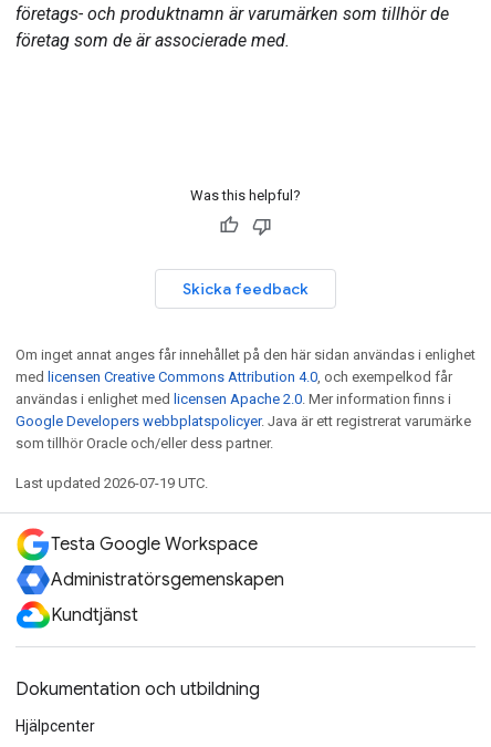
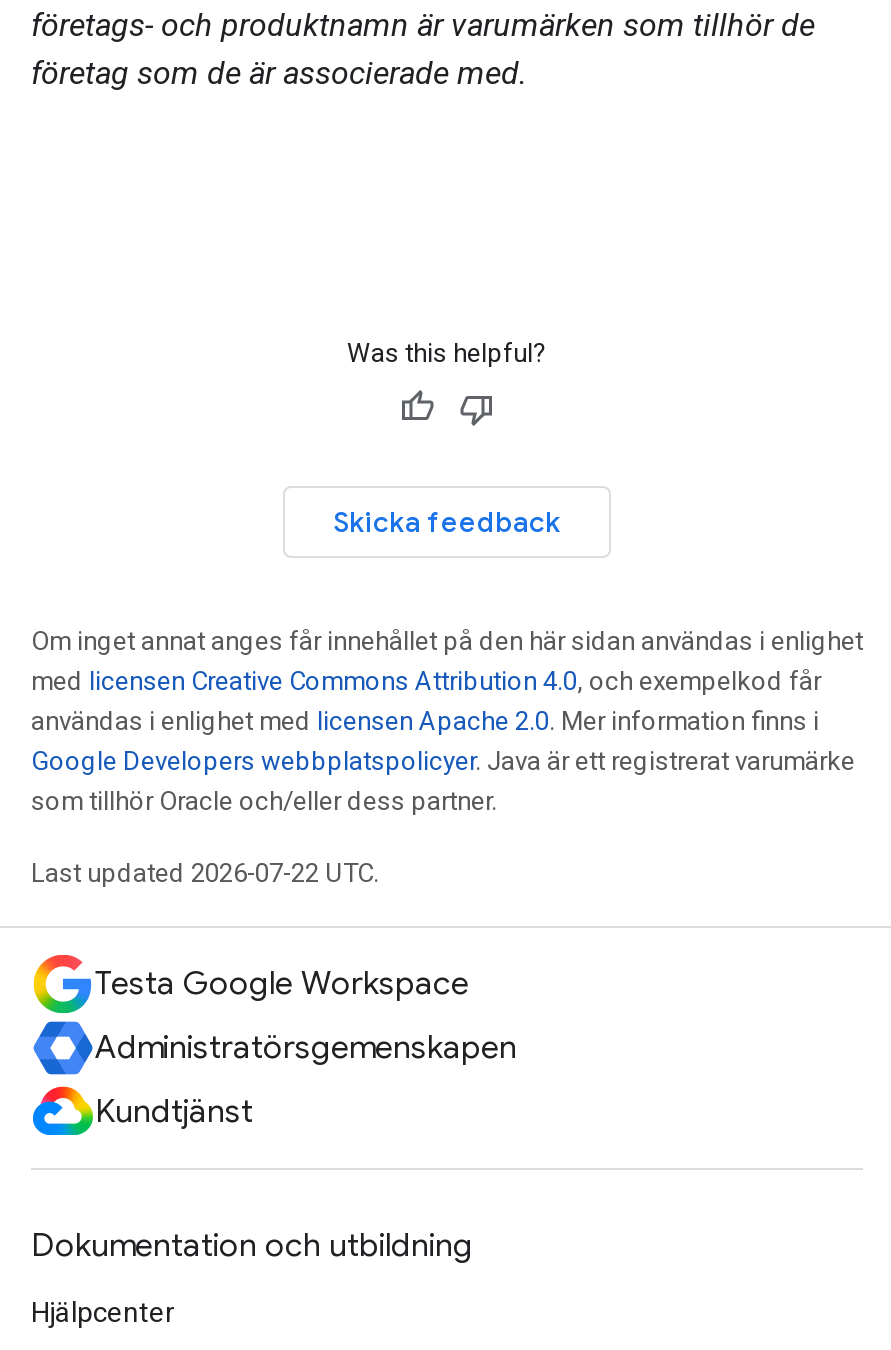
[15,475,208,491] Last updated 2026-07-19 UTC. -> [31,858,379,888] Last updated 2026-07-22 UTC.

